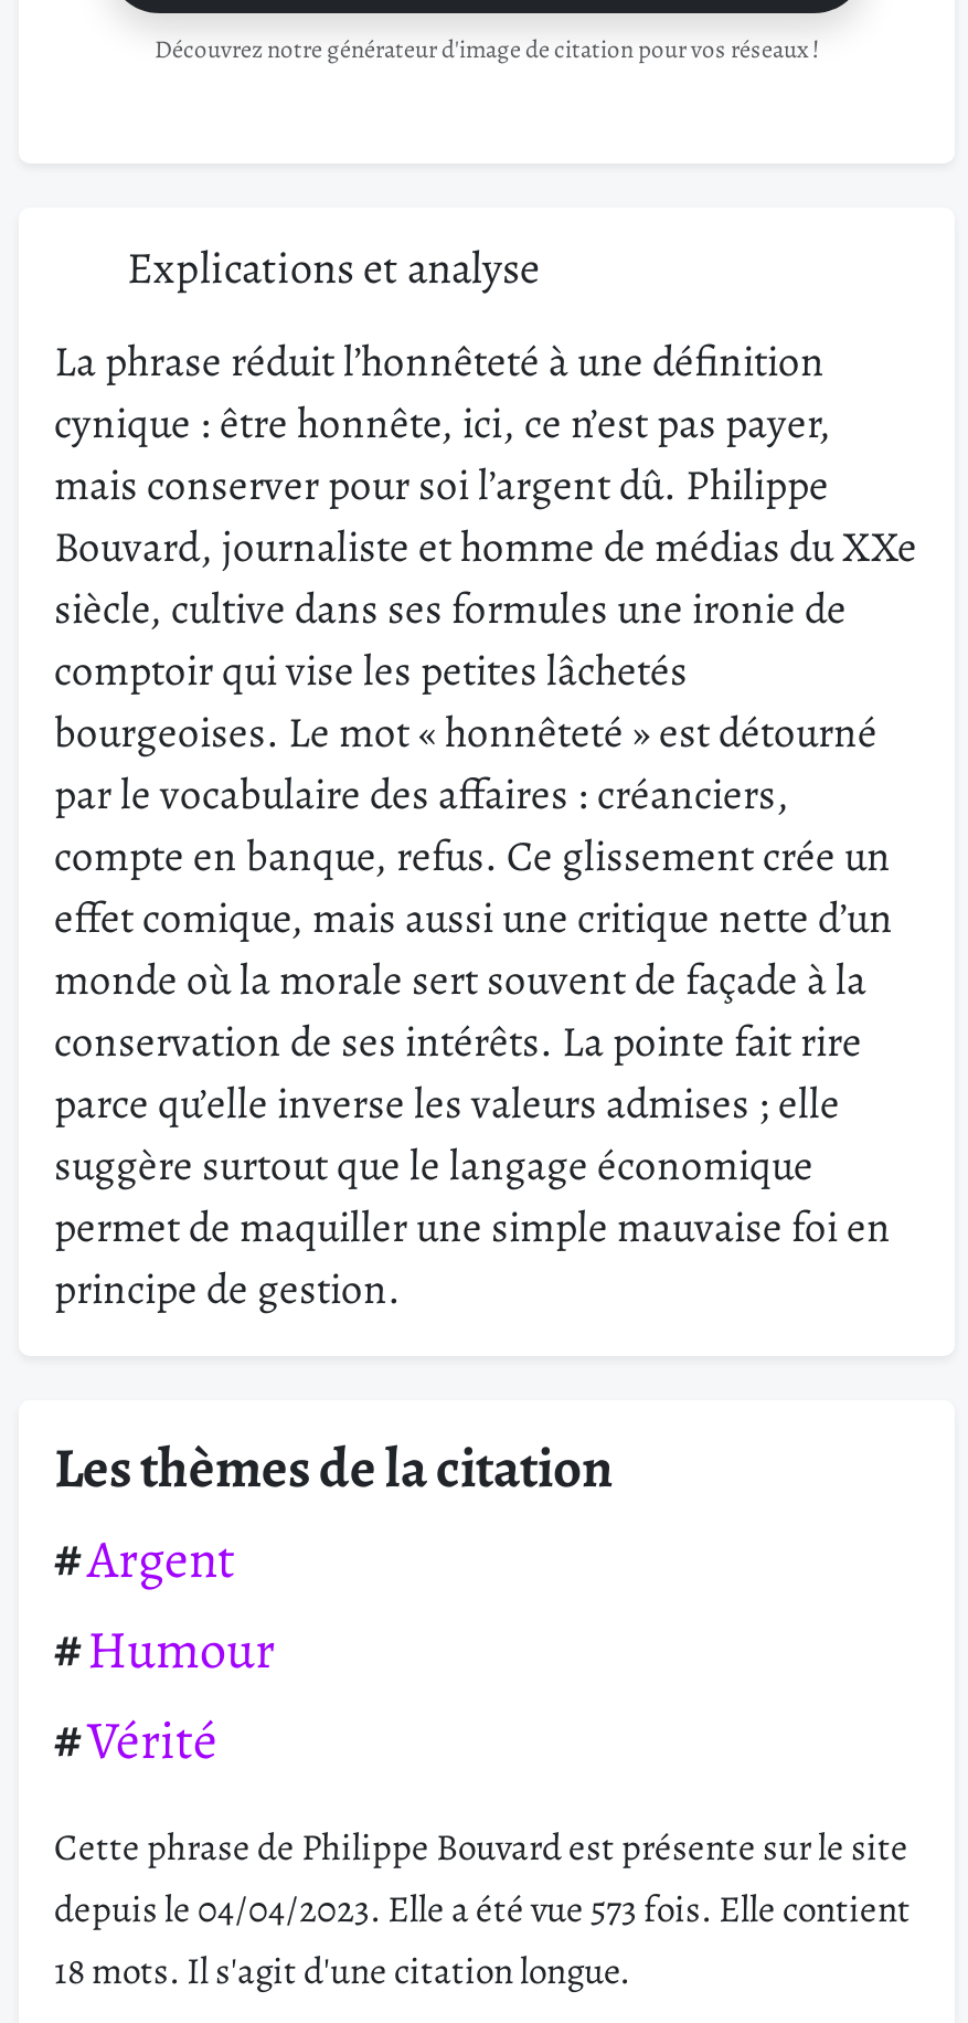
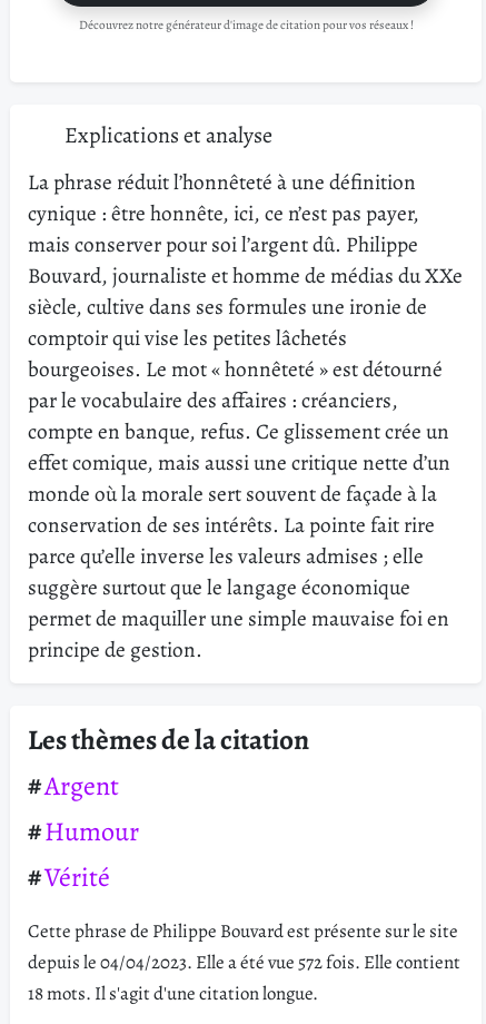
[54,1884,911,1935] depuis le 04/04/2023. Elle a été vue 573 fois. Elle contient -> [28,949,460,975] depuis le 04/04/2023. Elle a été vue 572 fois. Elle contient

